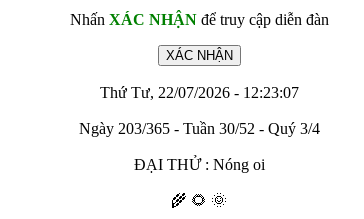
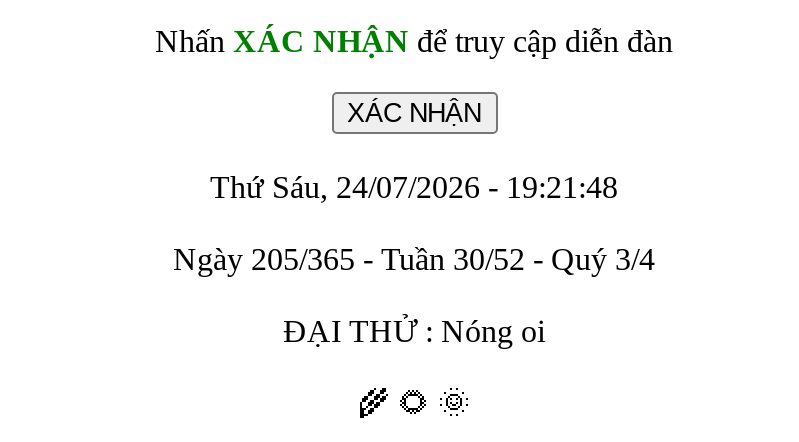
[99,84,298,101] Thứ Tư, 22/07/2026 - 12:23:07 -> [210,170,618,204] Thứ Sáu, 24/07/2026 - 19:21:48
[78,120,319,137] Ngày 203/365 - Tuần 30/52 - Quý 3/4 -> [173,242,655,276] Ngày 205/365 - Tuần 30/52 - Quý 3/4

